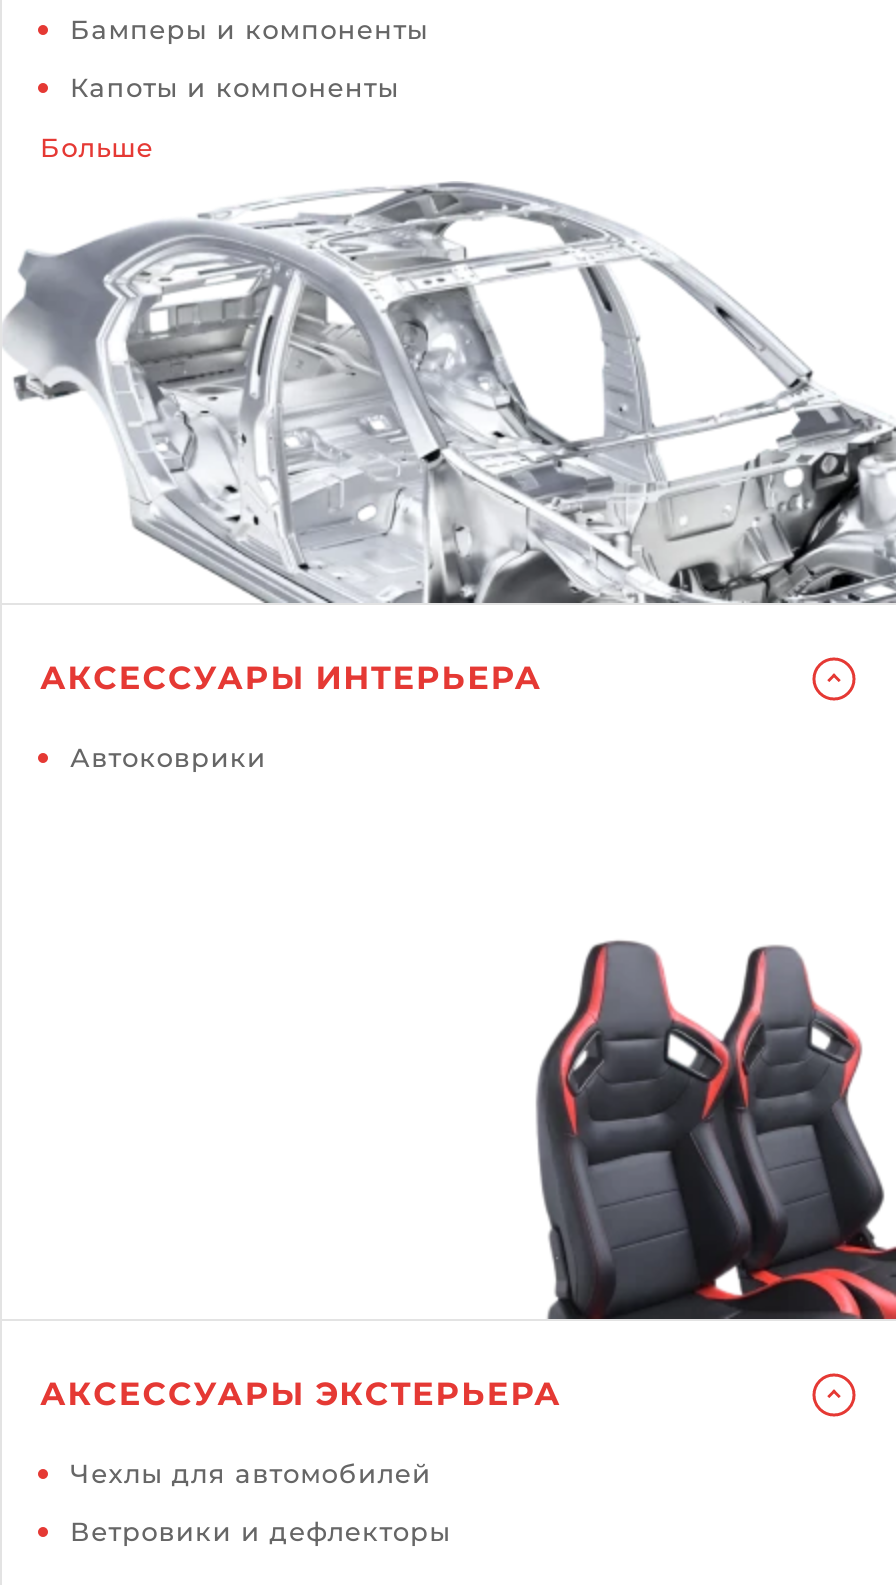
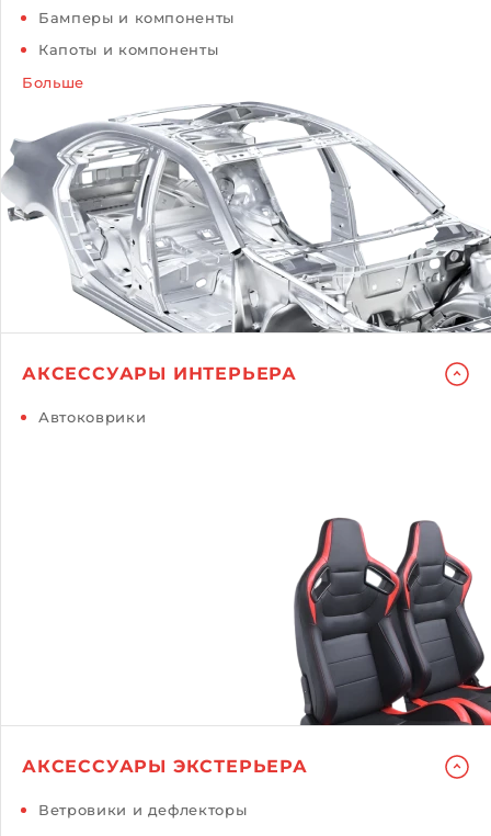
[70,1458,431,1490] Чехлы для автомобилей -> none

